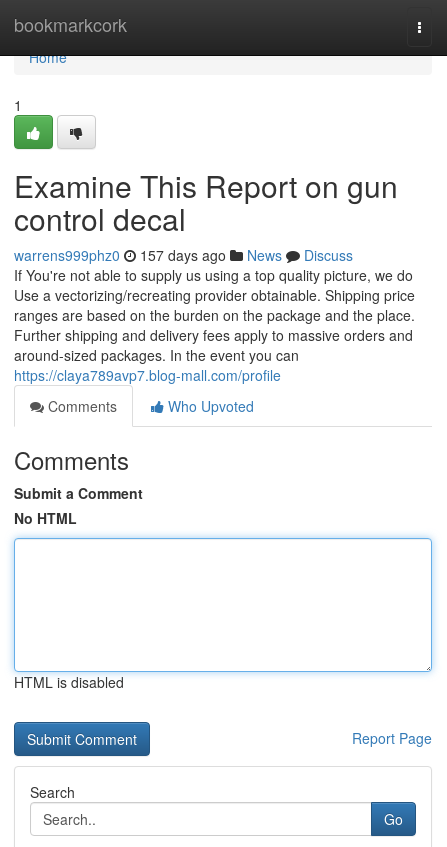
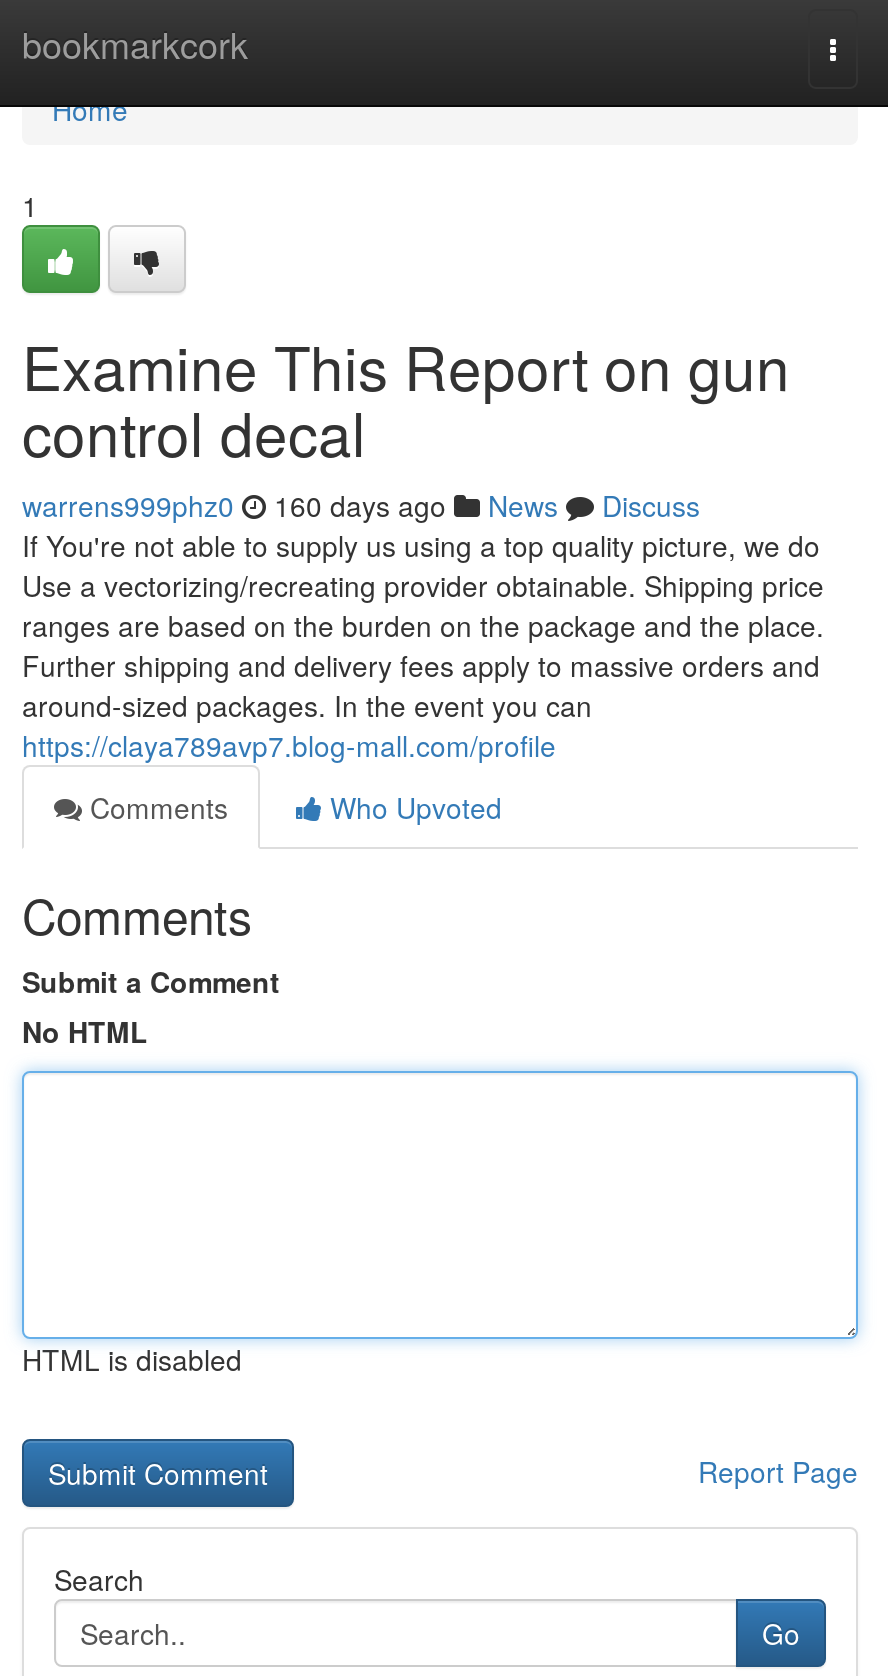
[14,245,353,265] warrens999phz0 157 days ago News Discuss -> [22,485,700,525] warrens999phz0 160 days ago News Discuss

